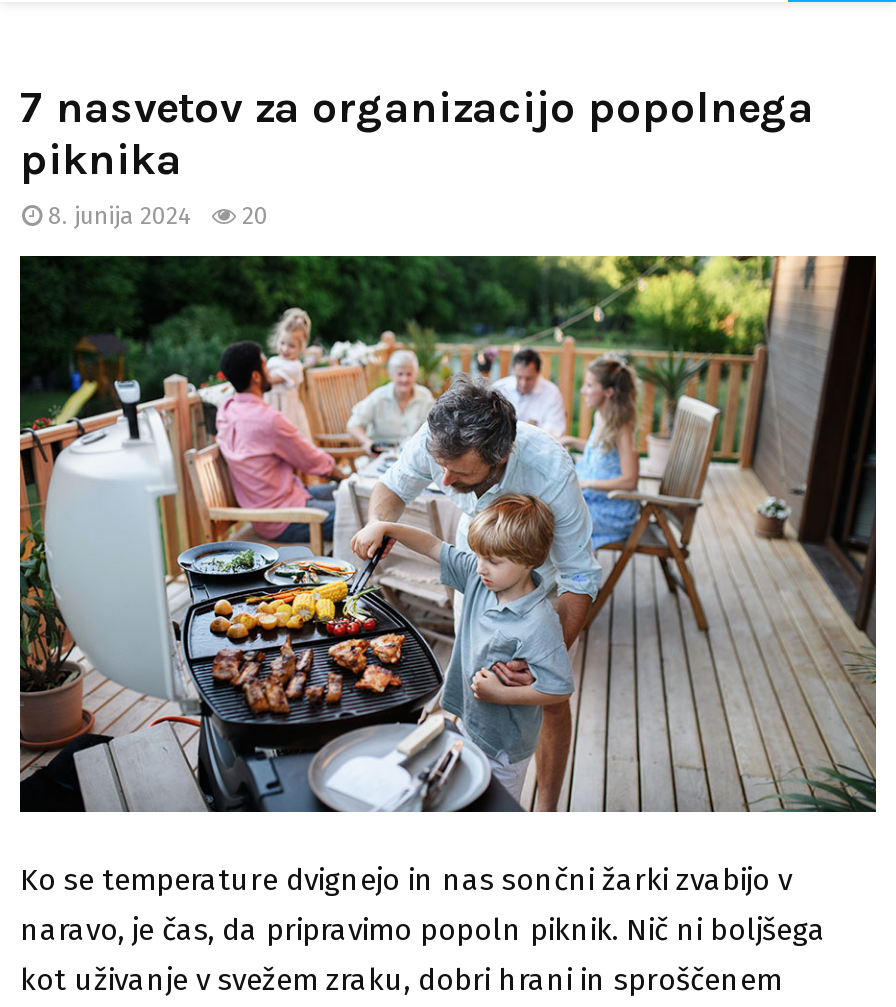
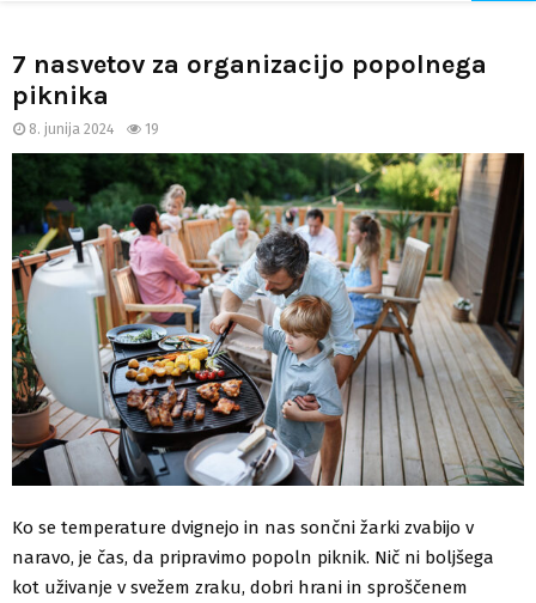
[48,202,268,230] 8. junija 2024 20 -> [29,121,159,138] 8. junija 2024 19

